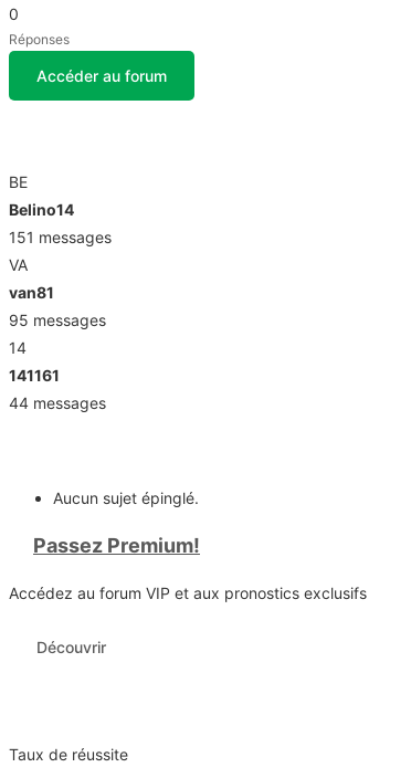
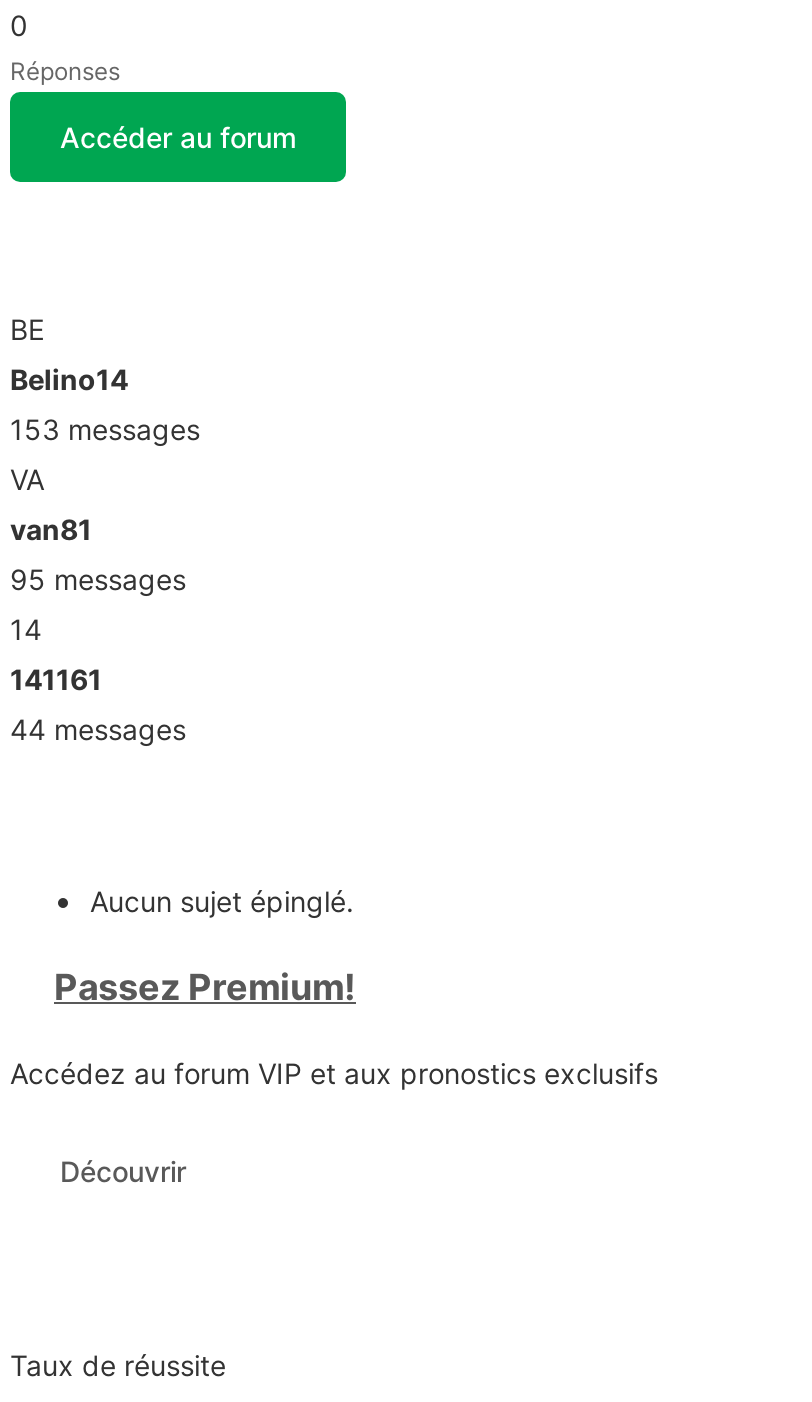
[9,228,112,247] 151 messages -> [10,413,200,447] 153 messages

